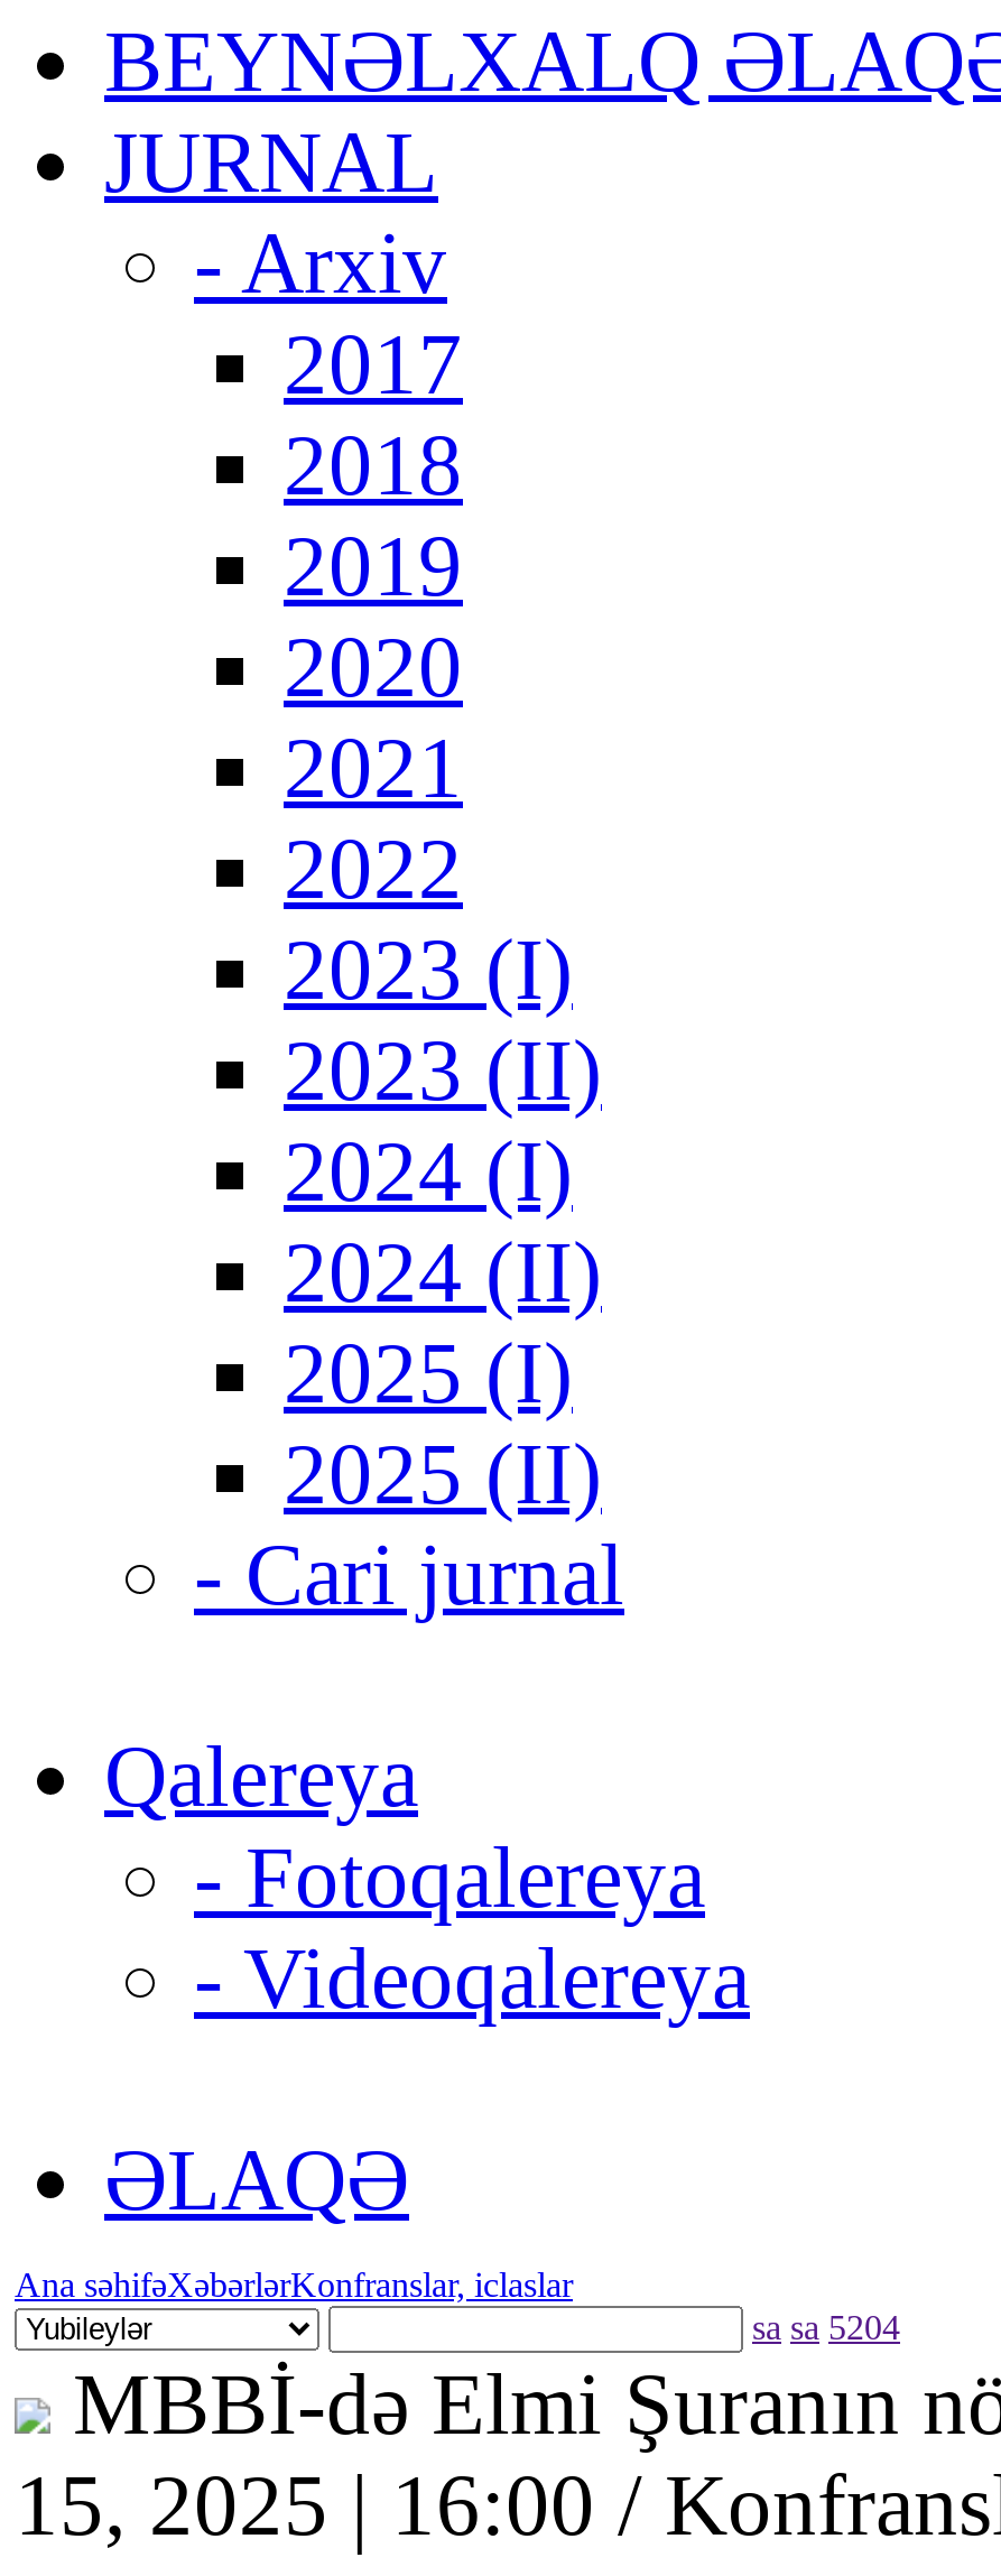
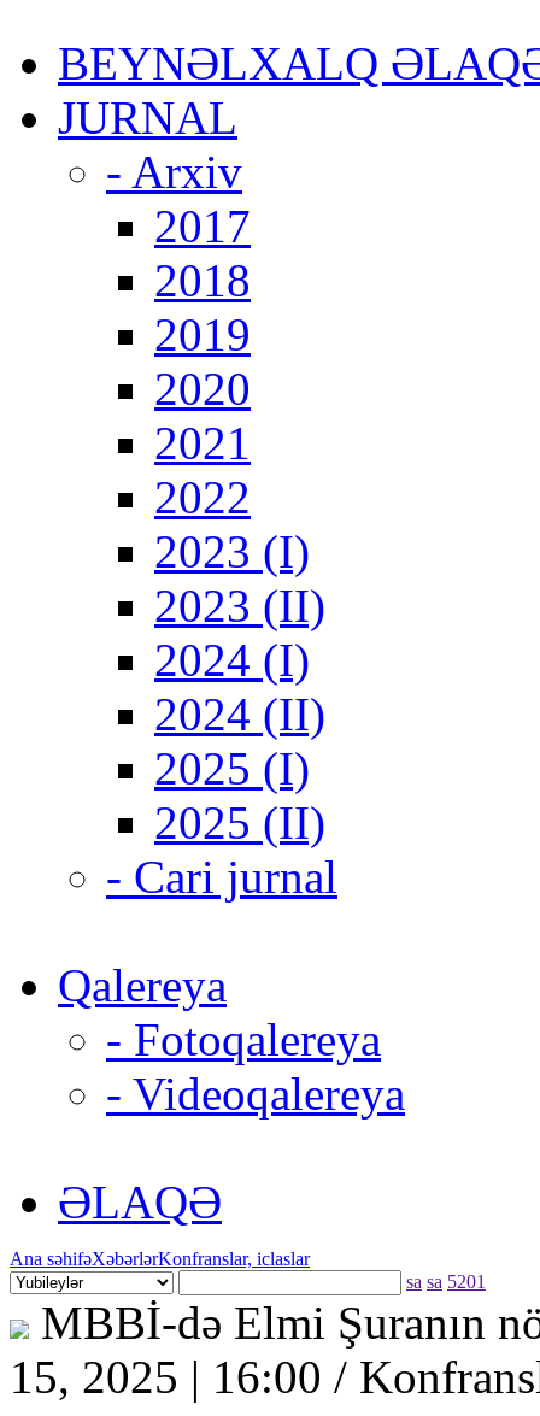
[752,2308,900,2346] sa sa 5204 -> [406,1271,486,1292] sa sa 5201

